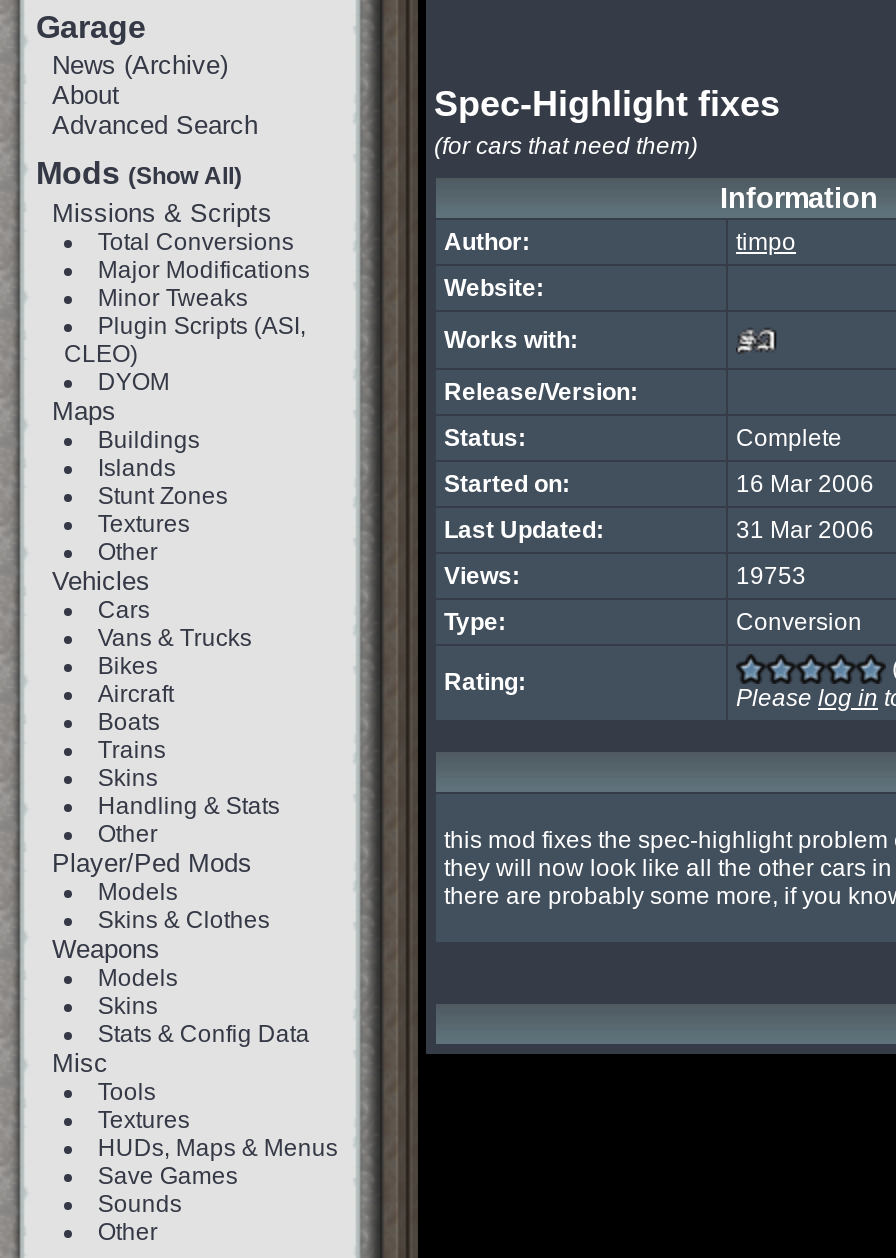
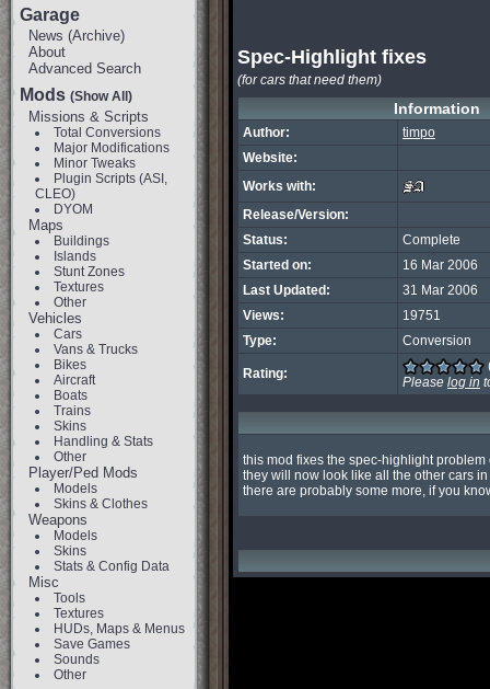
[736,562,806,590] 19753 -> [402,308,441,323] 19751

